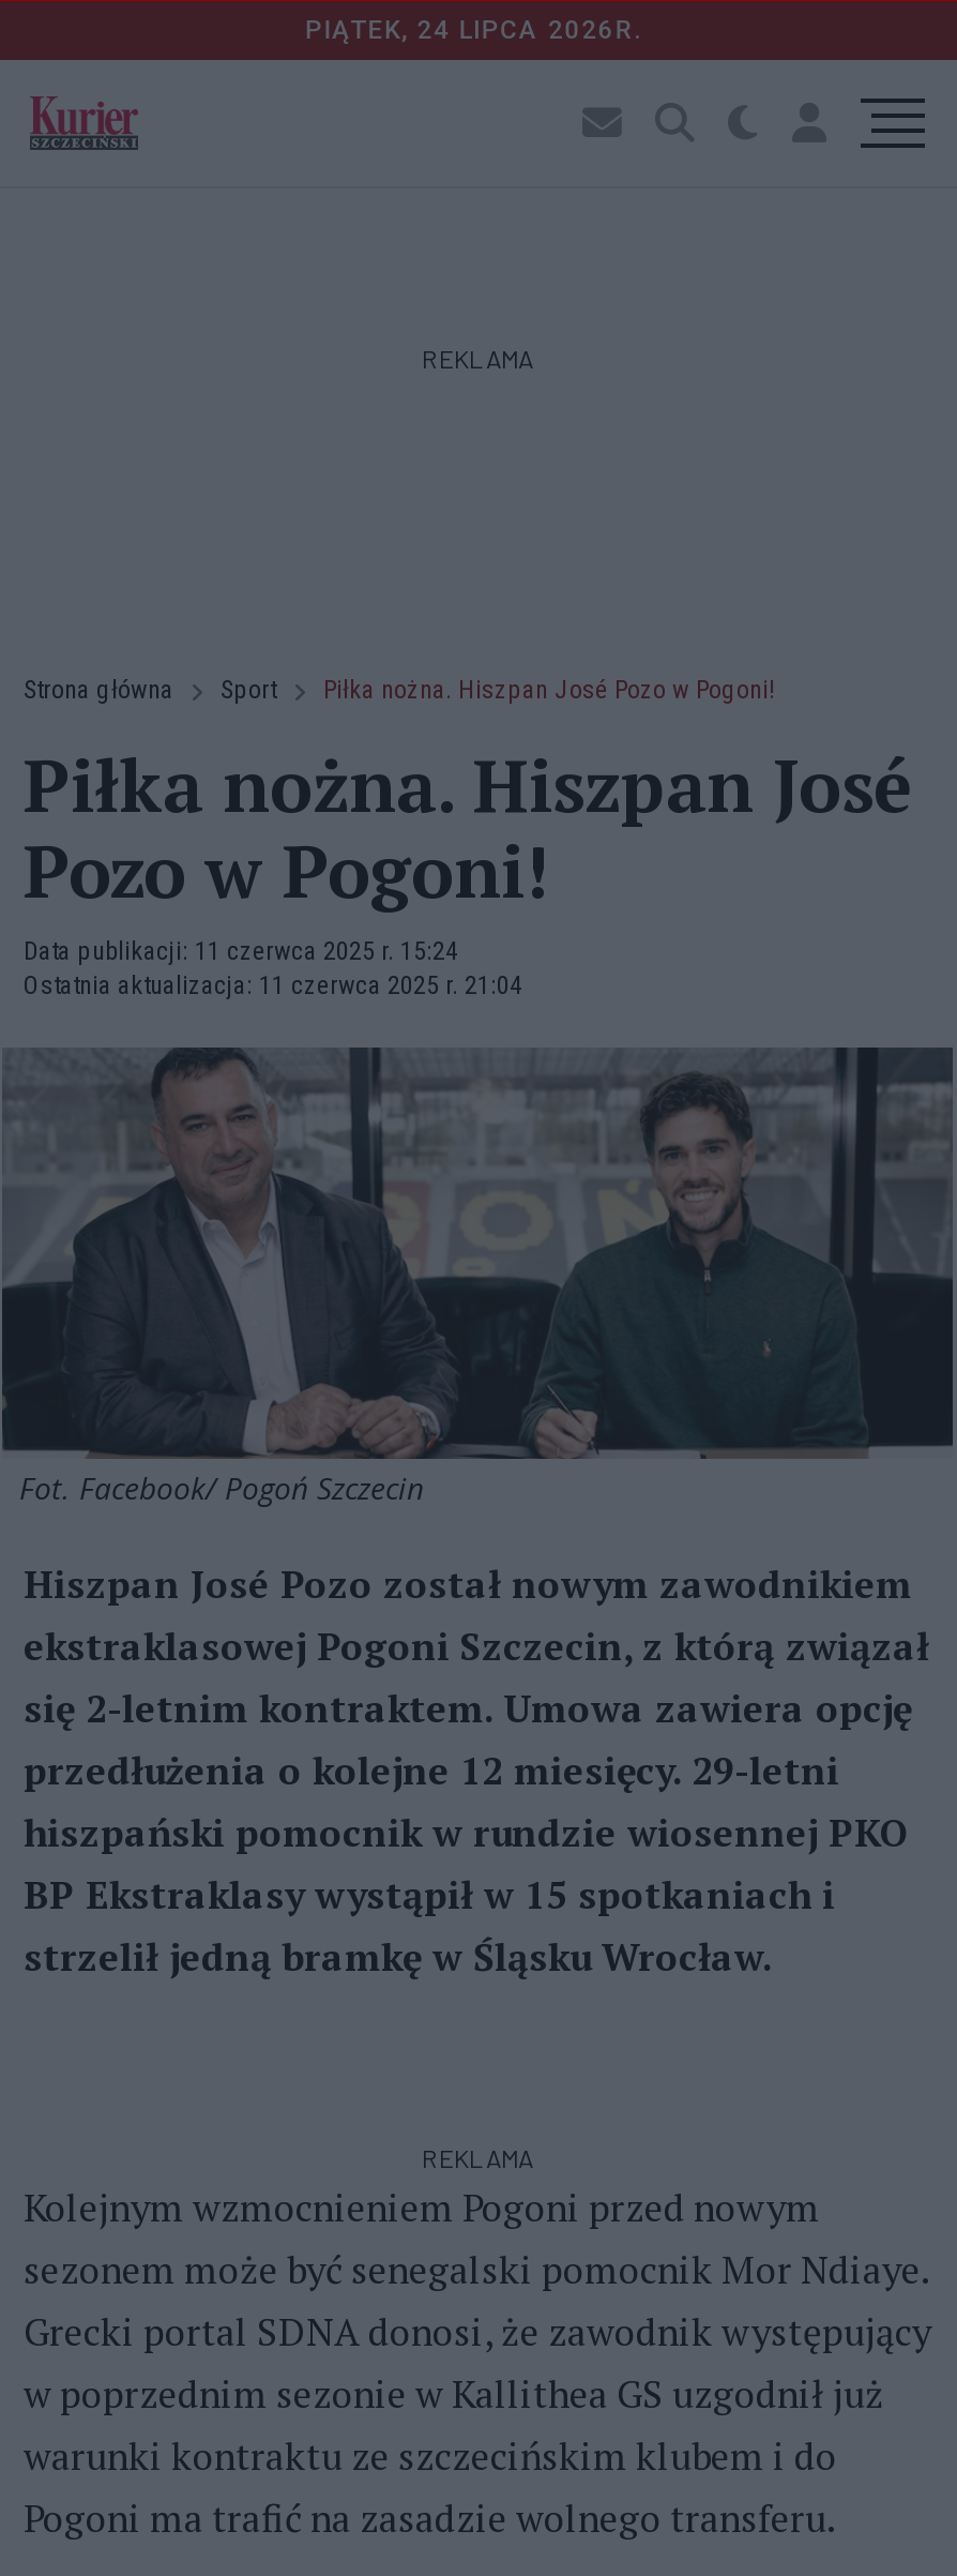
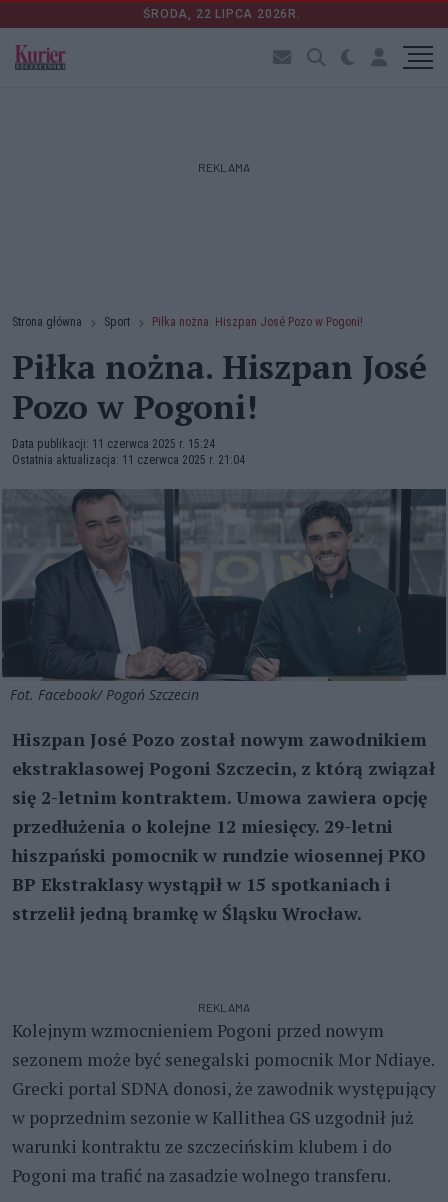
[305,15,650,45] PIĄTEK, 24 LIPCA 2026R. -> [143,7,305,21] ŚRODA, 22 LIPCA 2026R.

